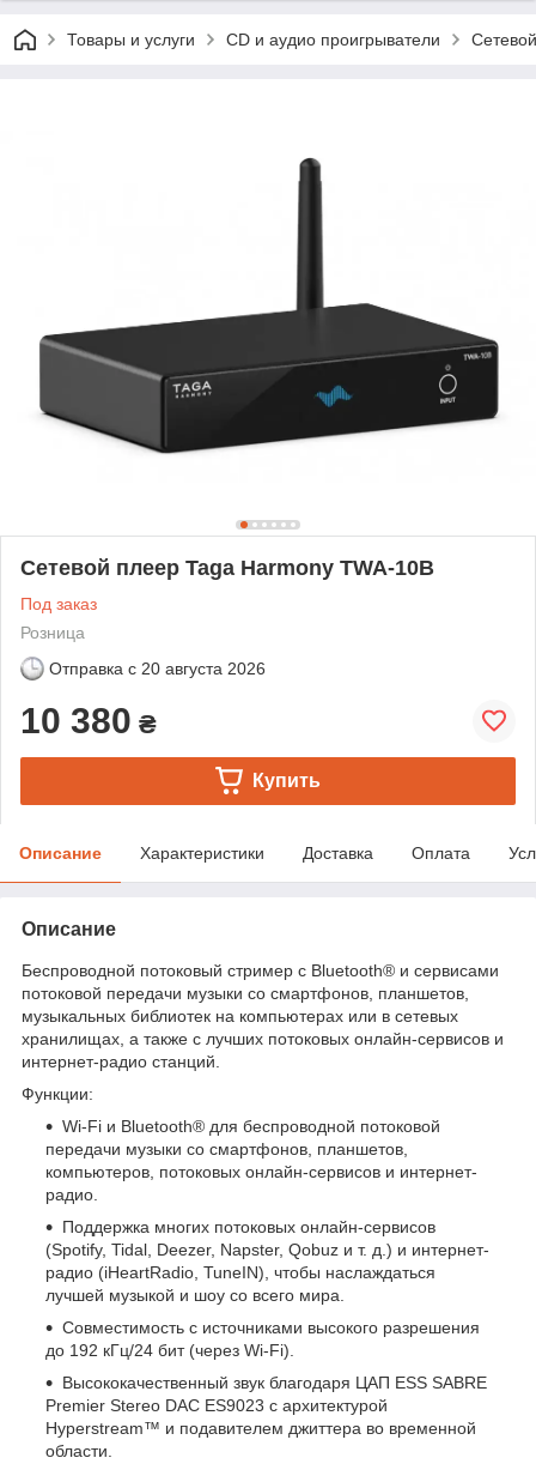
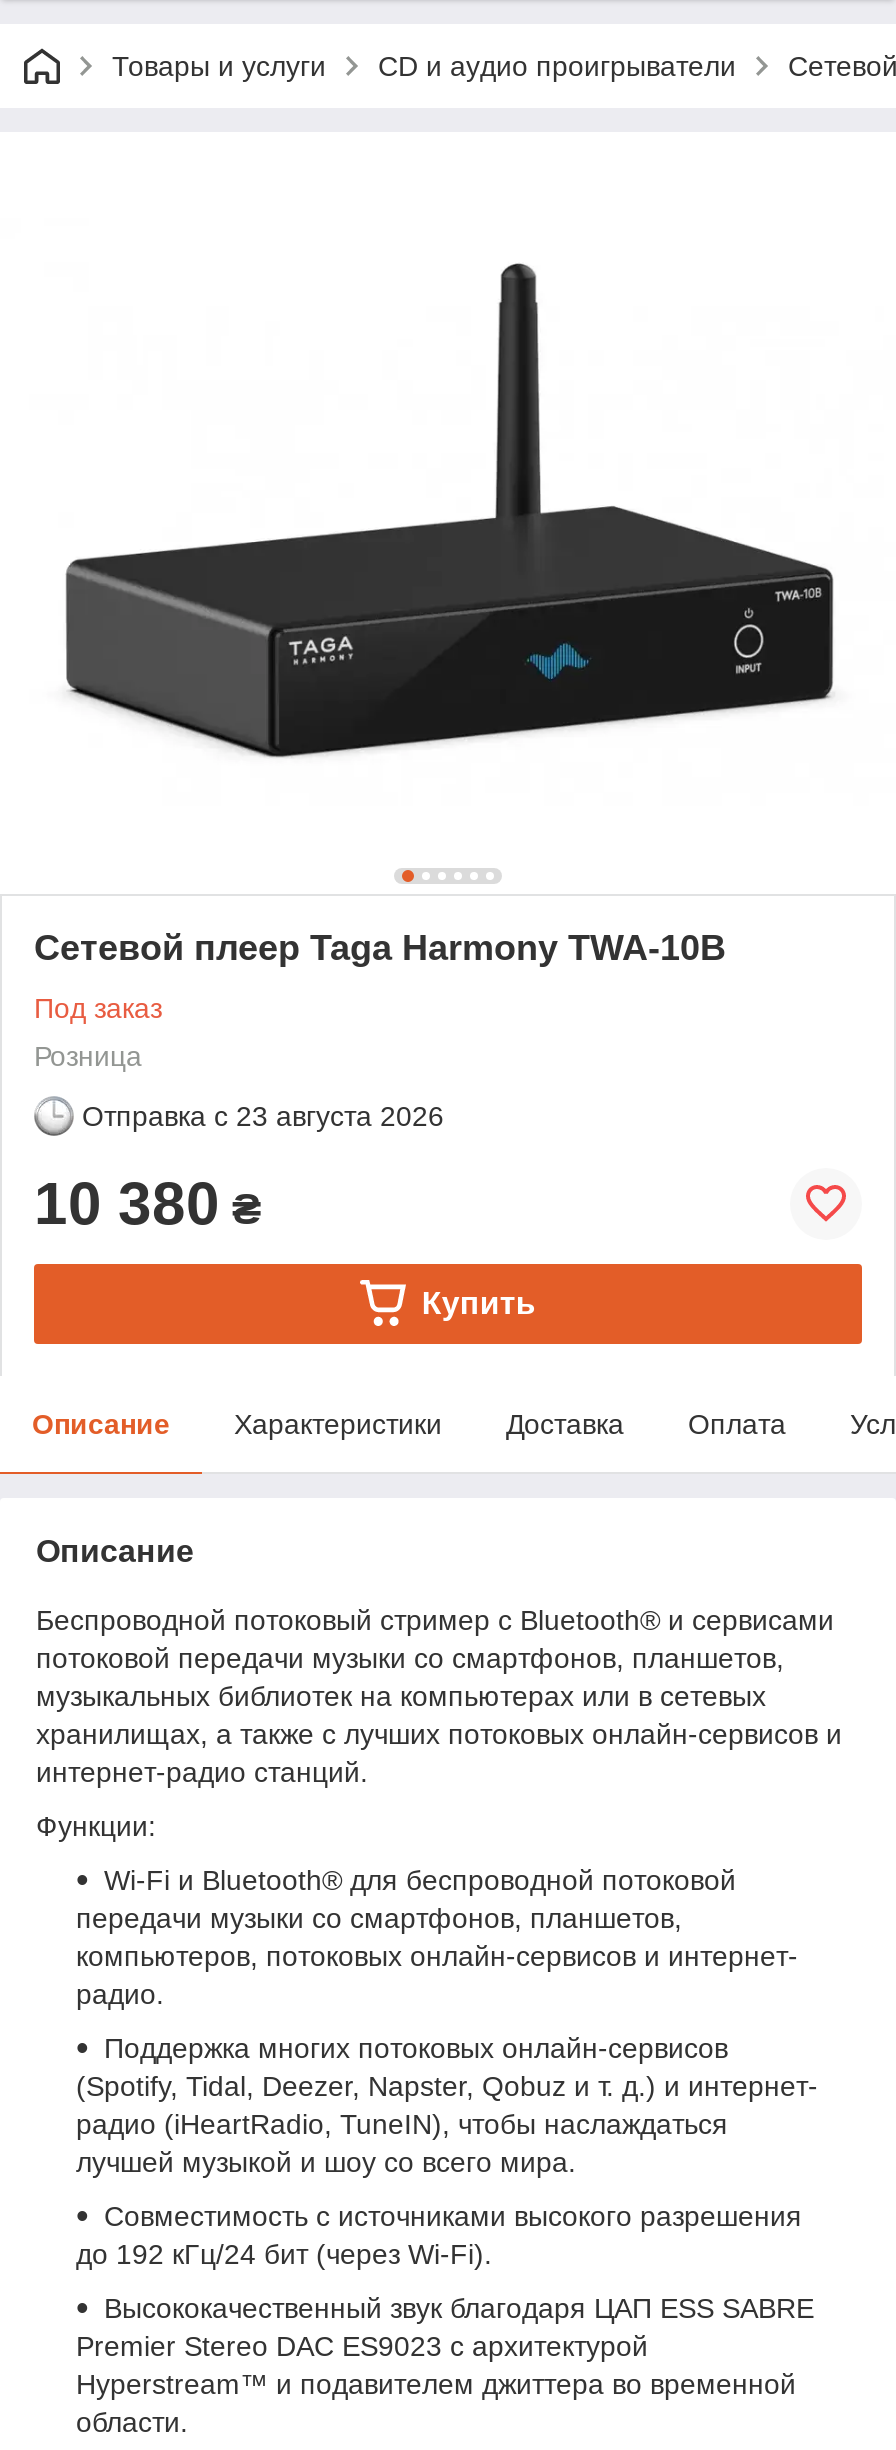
[49,659,266,678] Отправка с 20 августа 2026 -> [82,1100,444,1132] Отправка с 23 августа 2026

